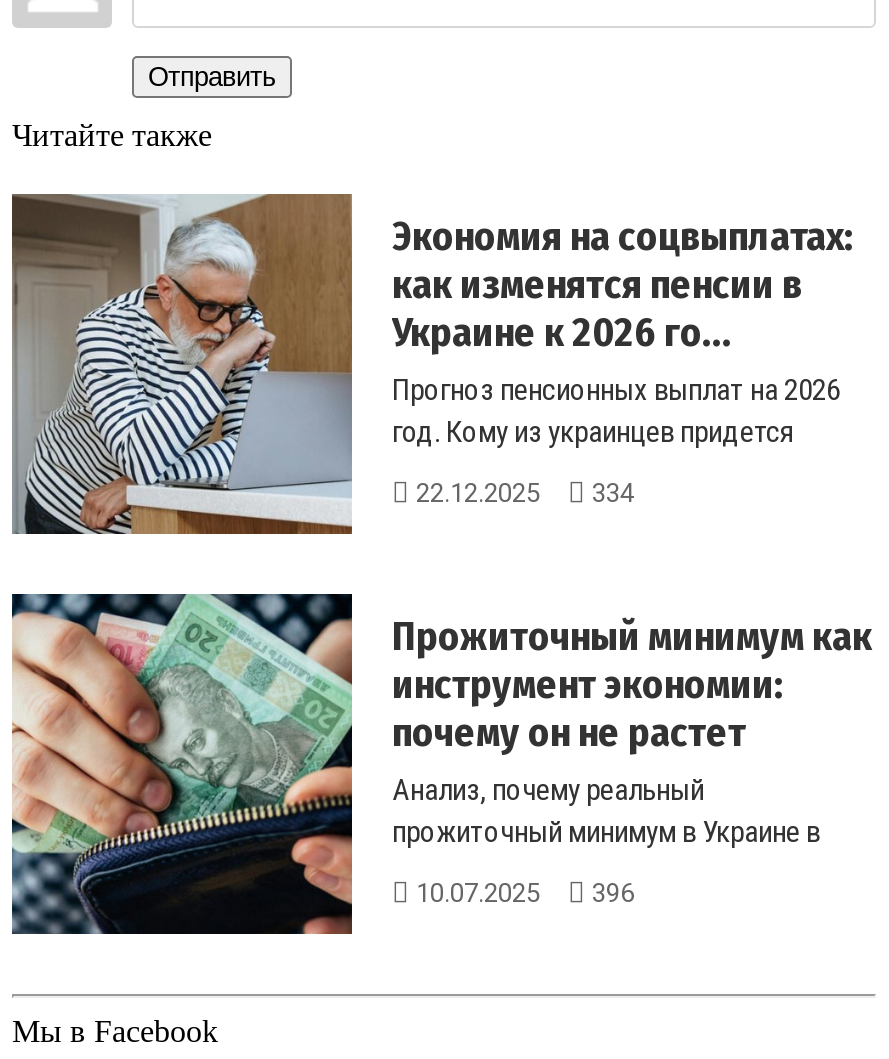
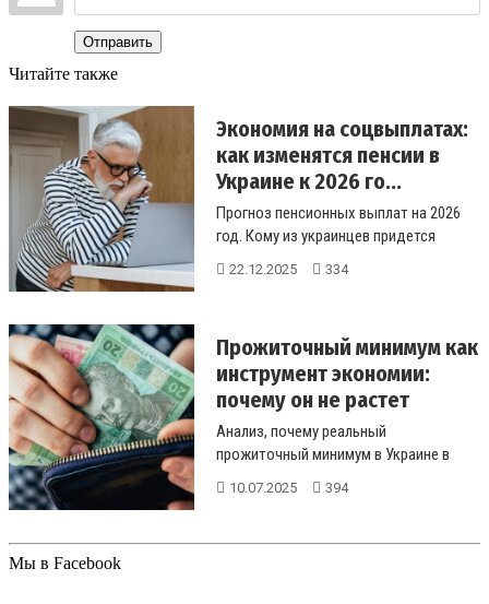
[416,878,634,908] 10.07.2025 396 -> [229,479,348,496] 10.07.2025 394

